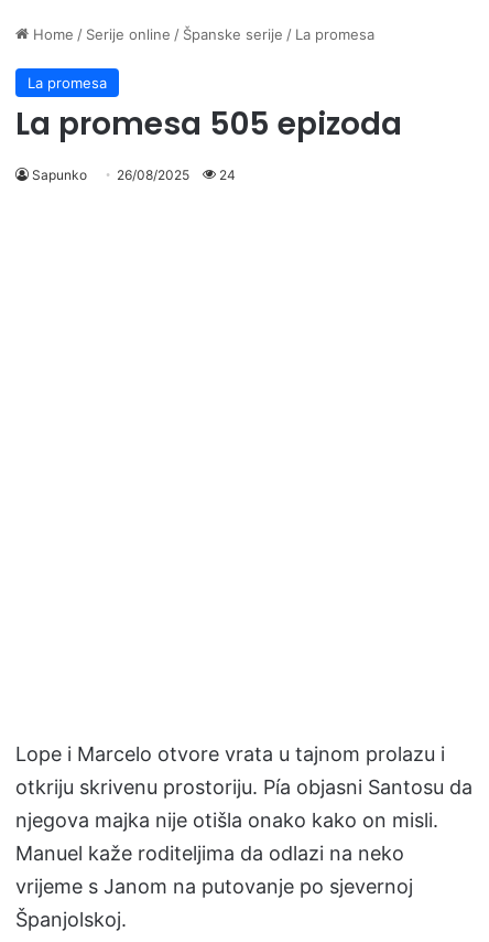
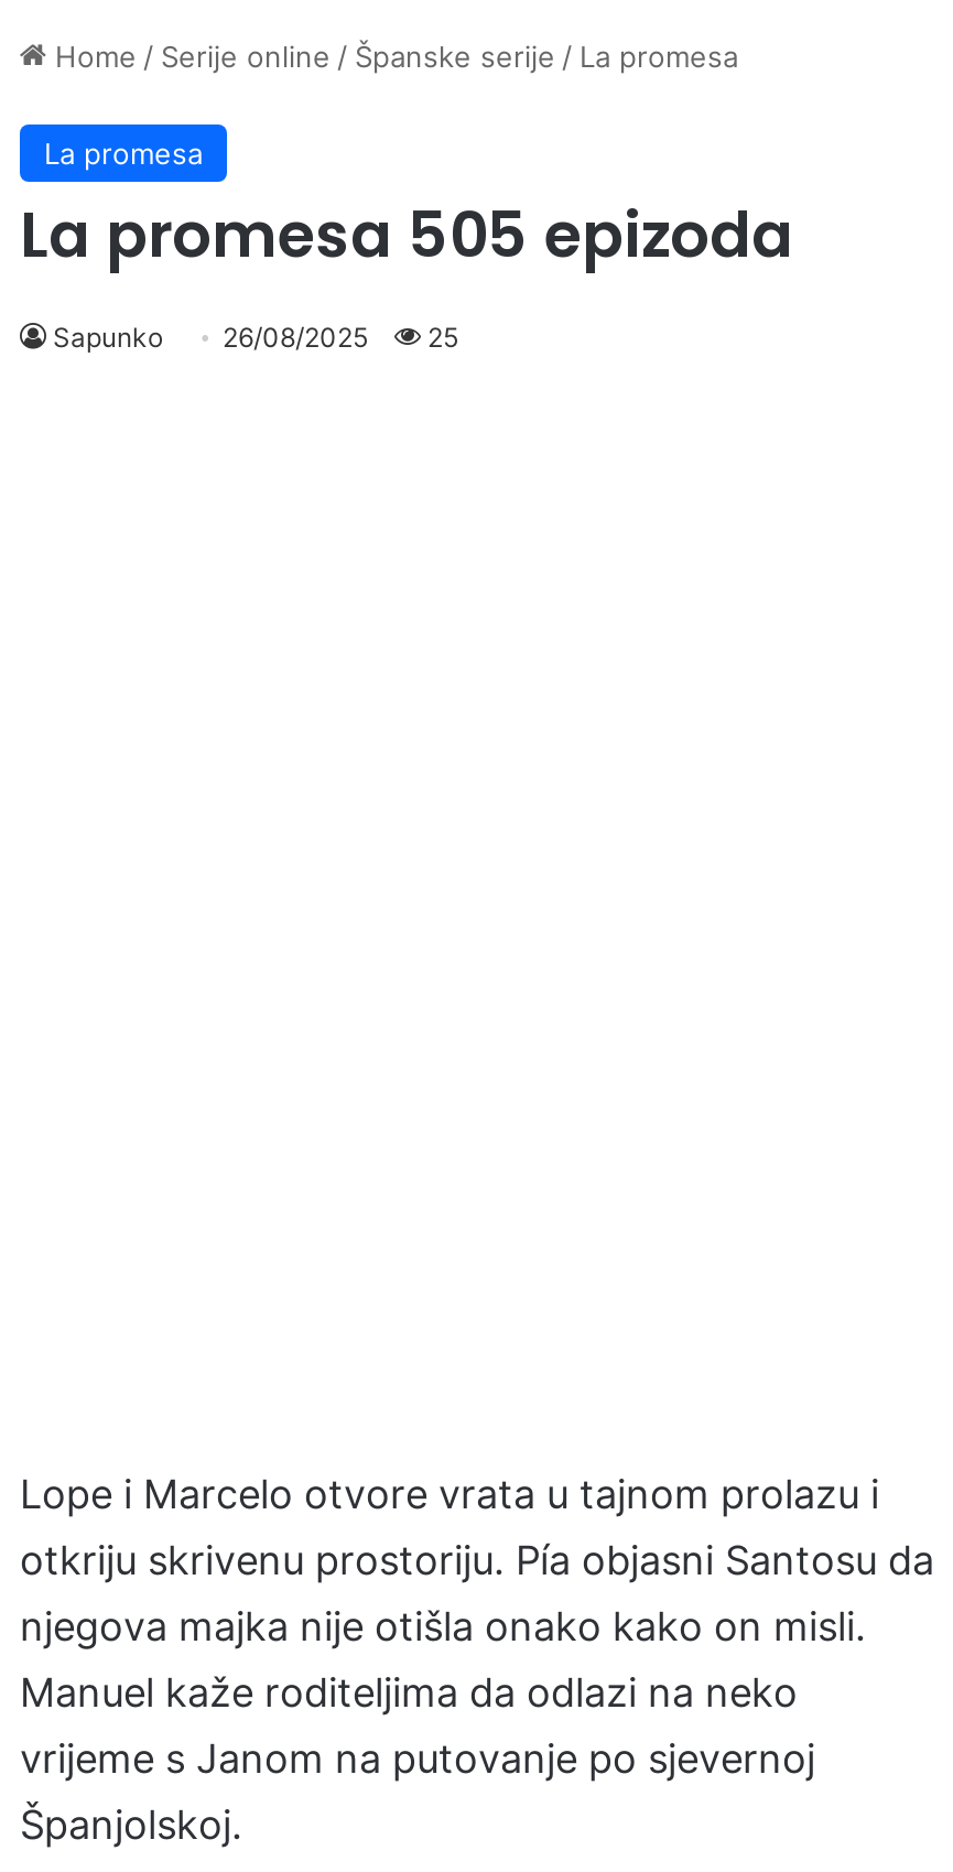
[32,167,236,183] Sapunko 26/08/2025 24 -> [53,321,458,354] Sapunko 26/08/2025 25

